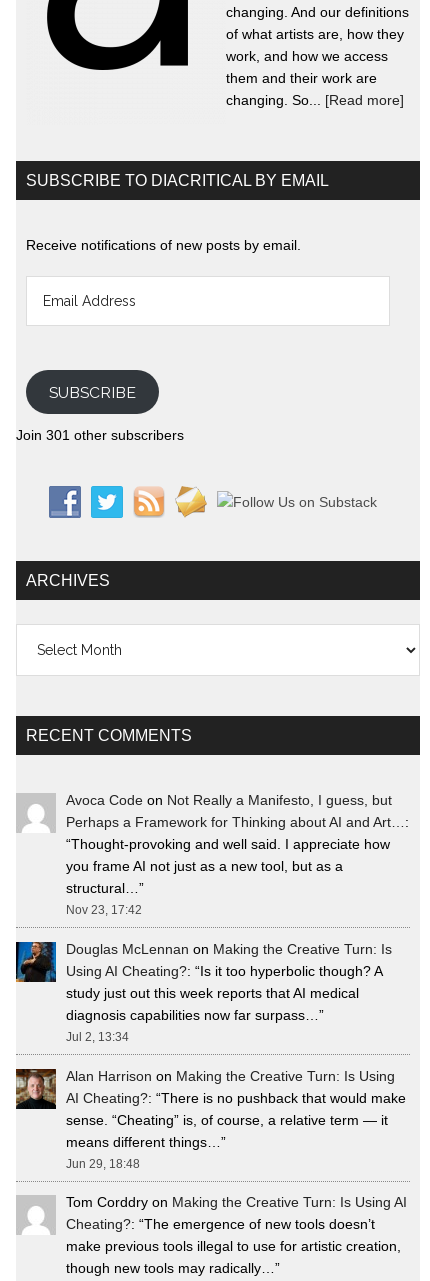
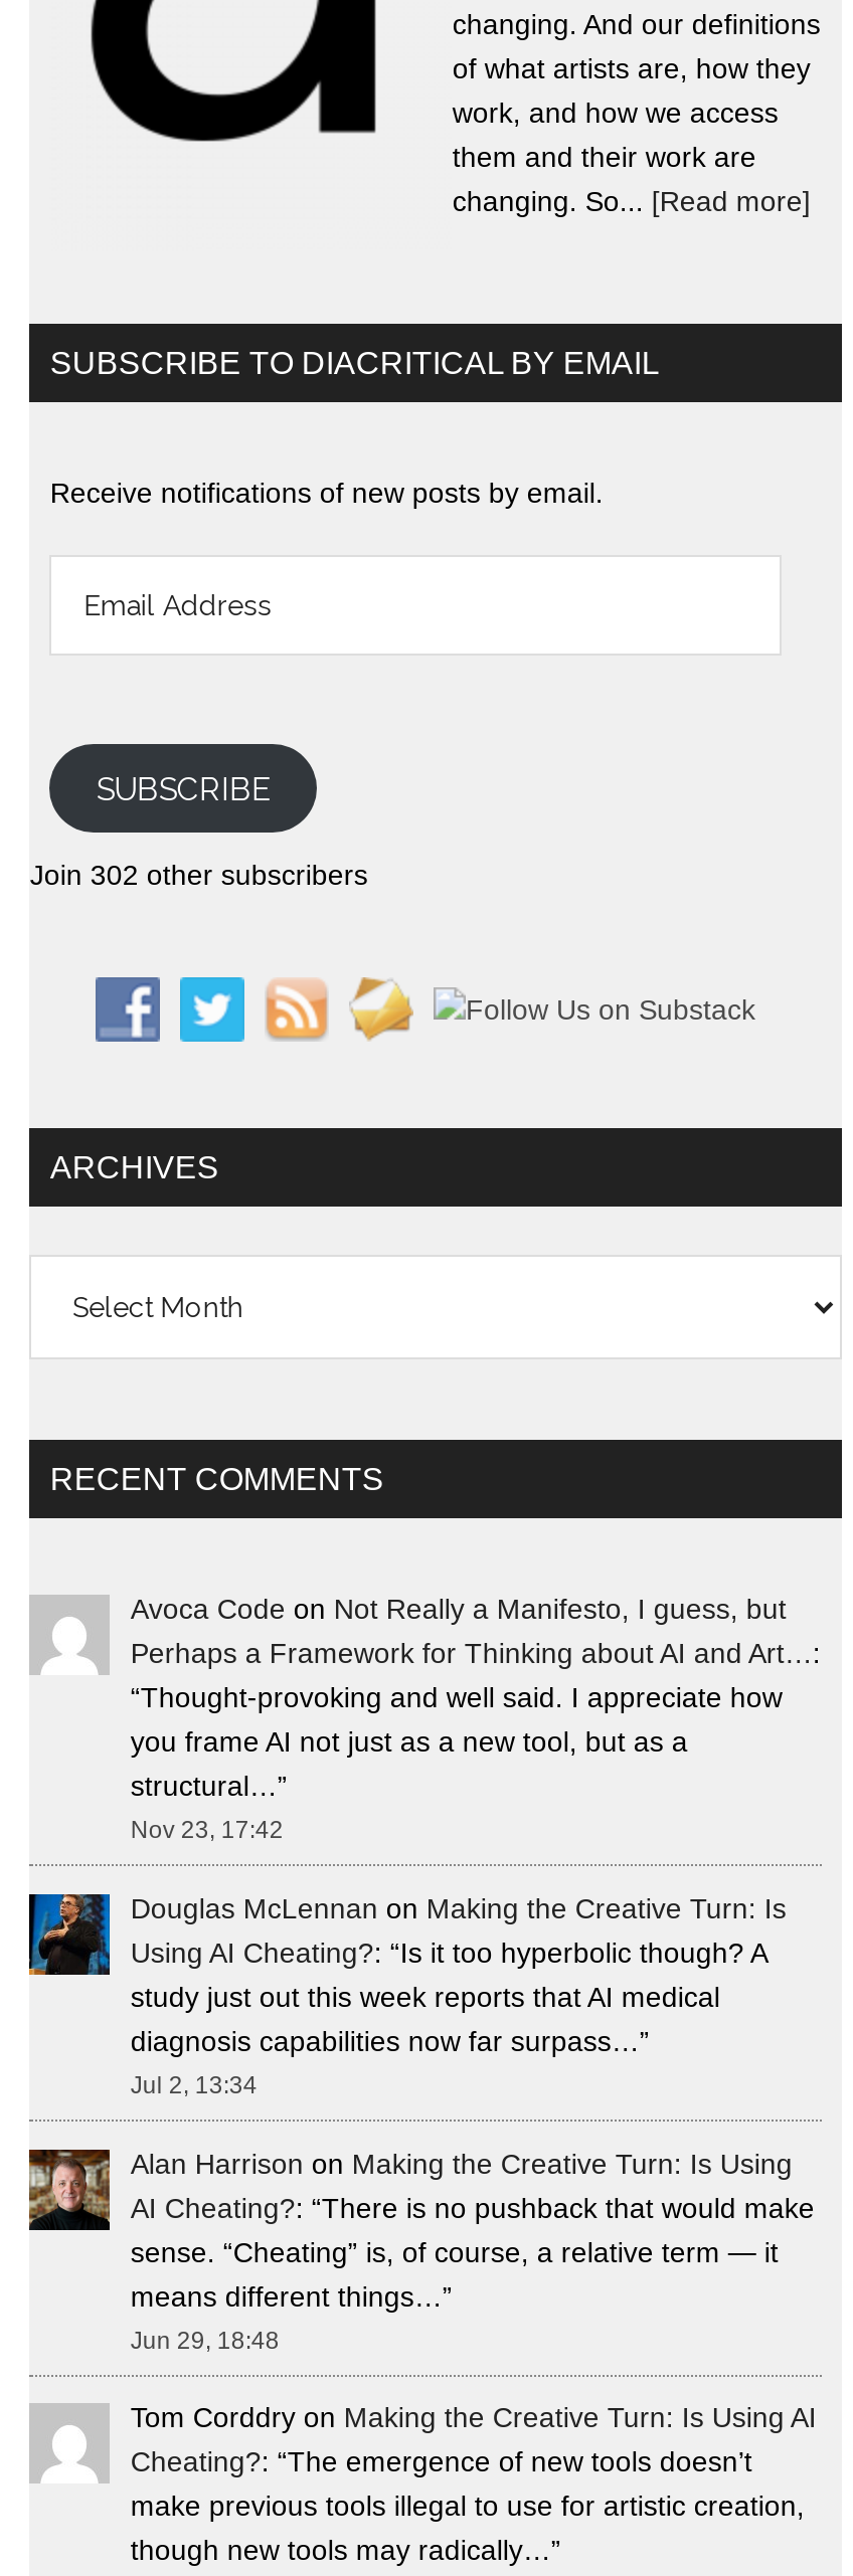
[16,427,184,443] Join 301 other subscribers -> [30,859,368,891] Join 302 other subscribers

